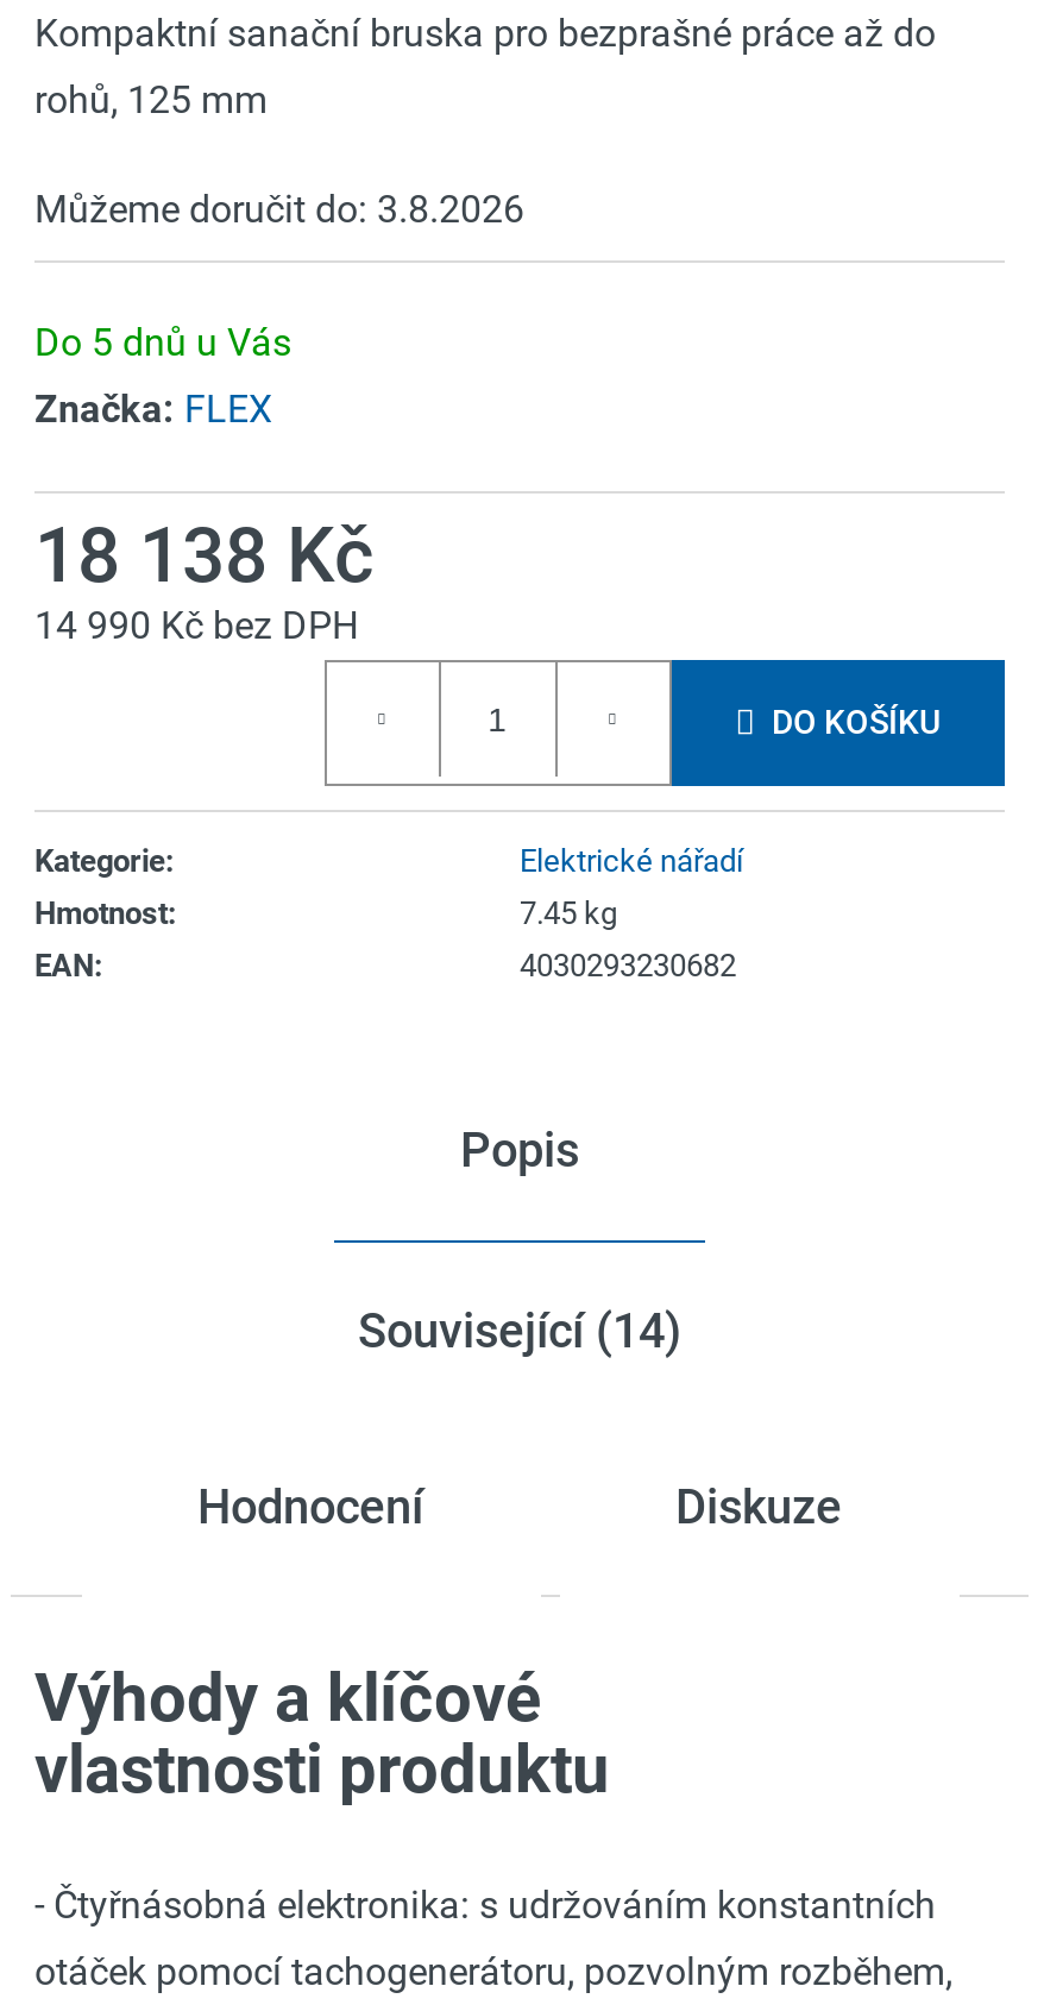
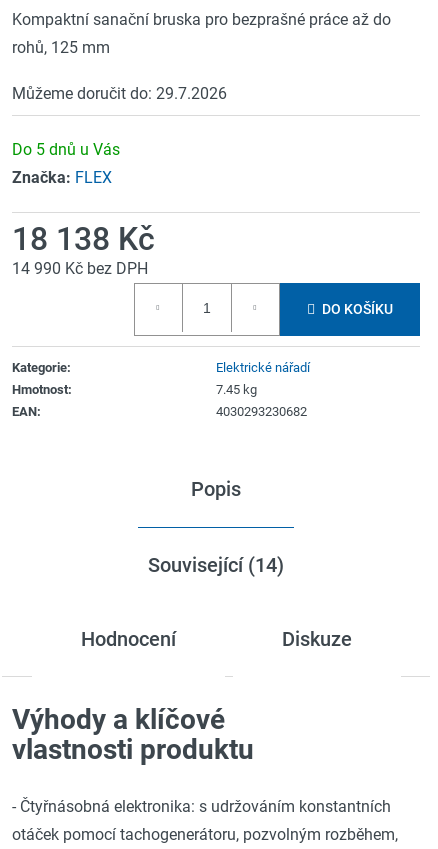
[34,187,524,232] Můžeme doručit do: 3.8.2026 -> [12,84,227,103] Můžeme doručit do: 29.7.2026

